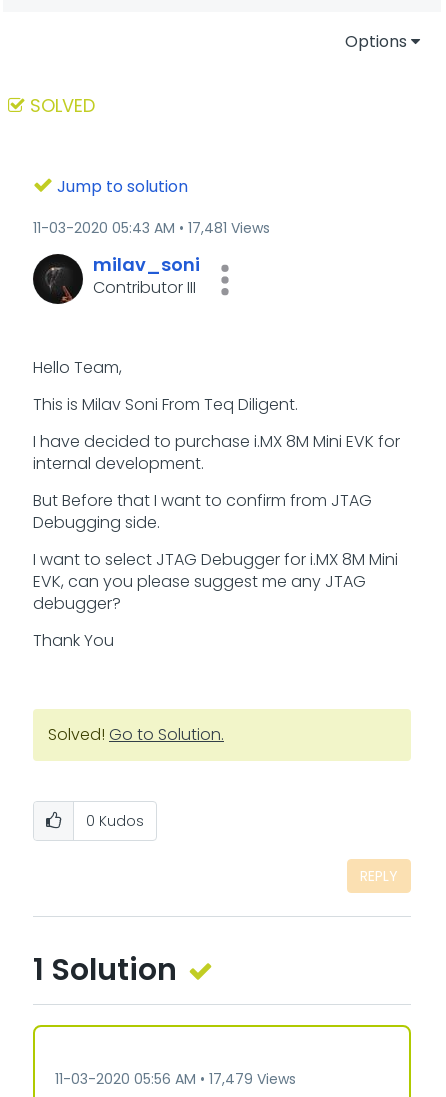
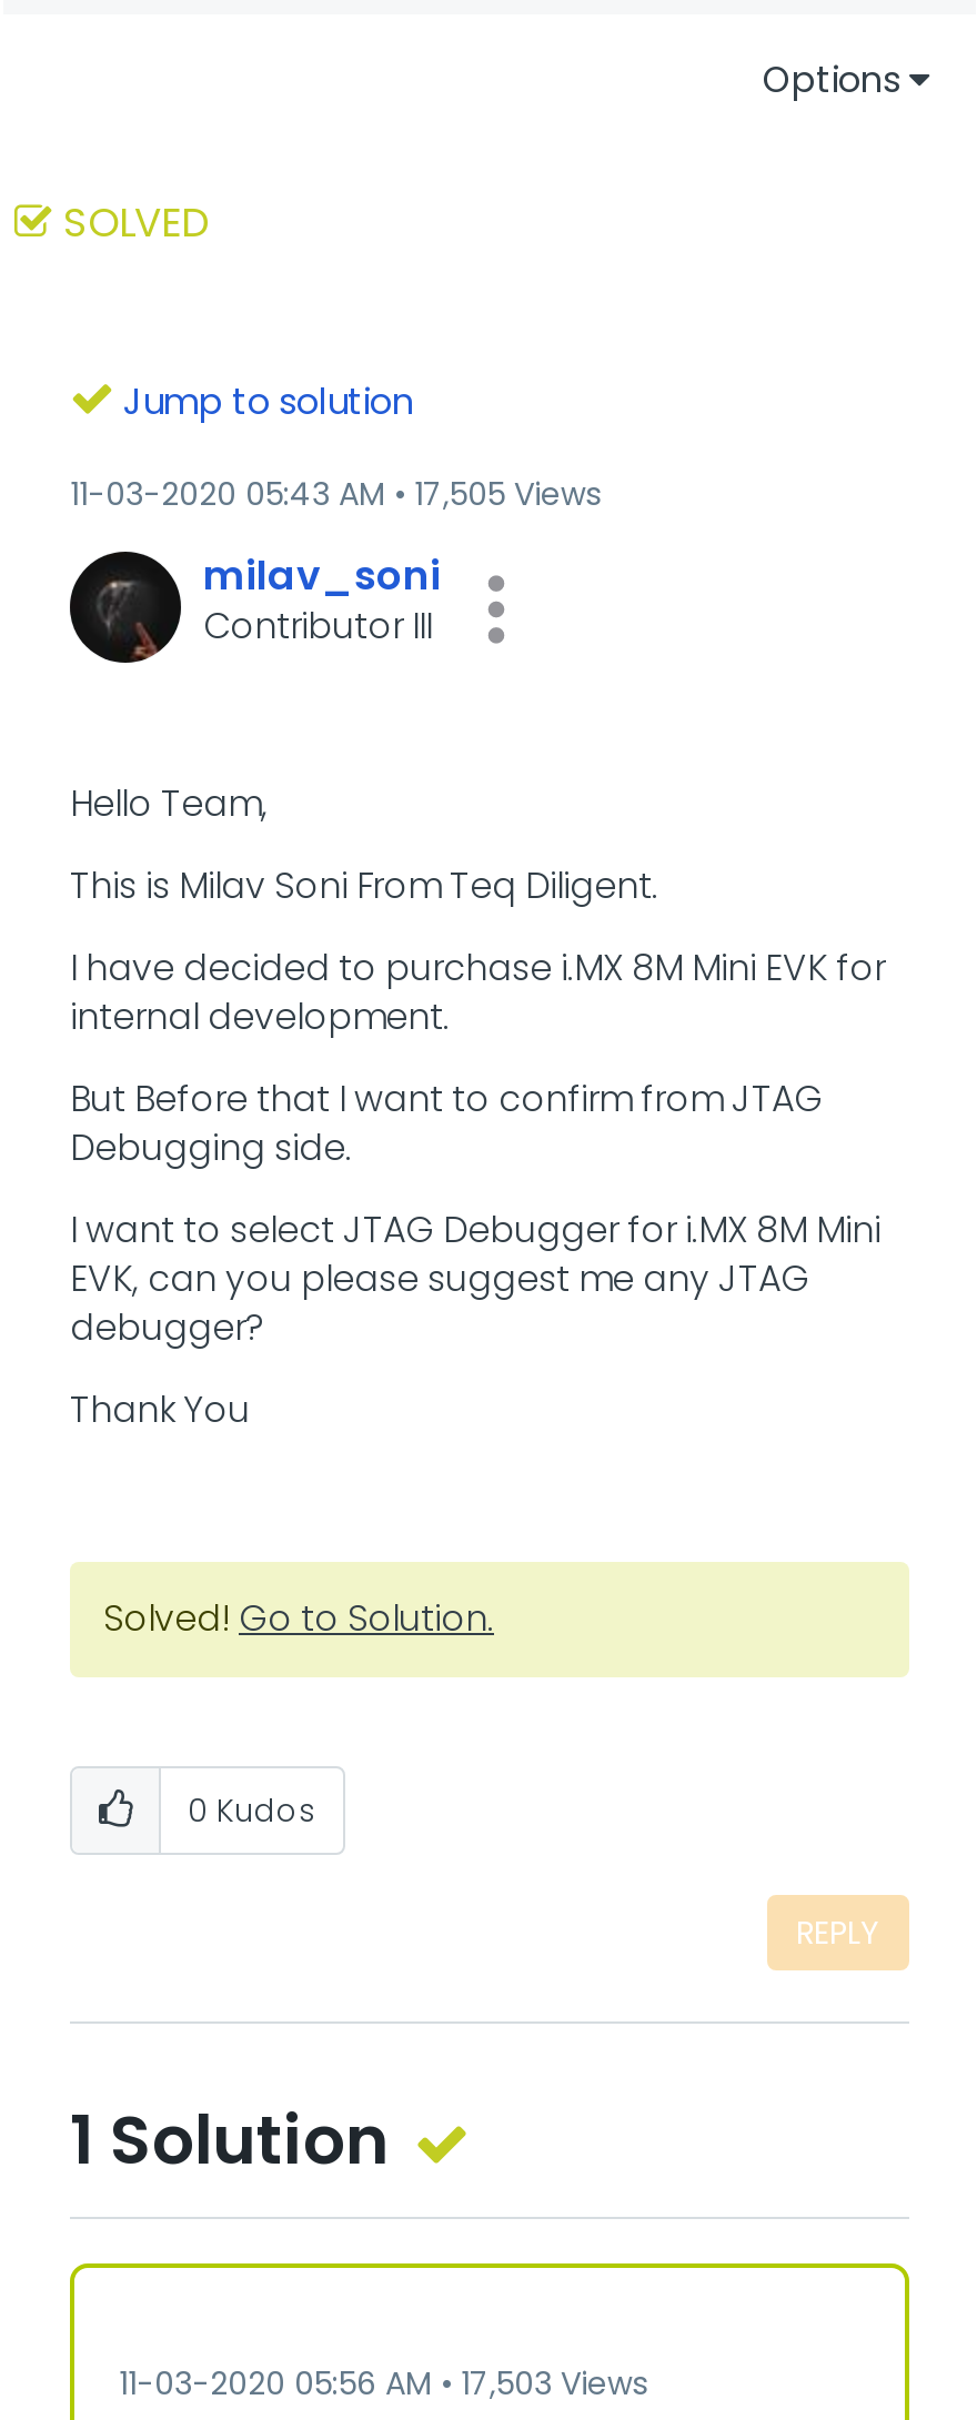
[33,218,270,238] 11-03-2020 05:43 AM 17,481 Views -> [70,472,601,516] 11-03-2020 05:43 AM 17,505 Views
[55,1069,296,1089] 11-03-2020 05:56 AM 17,479 Views -> [119,2361,647,2406] 11-03-2020 05:56 AM 17,503 Views

